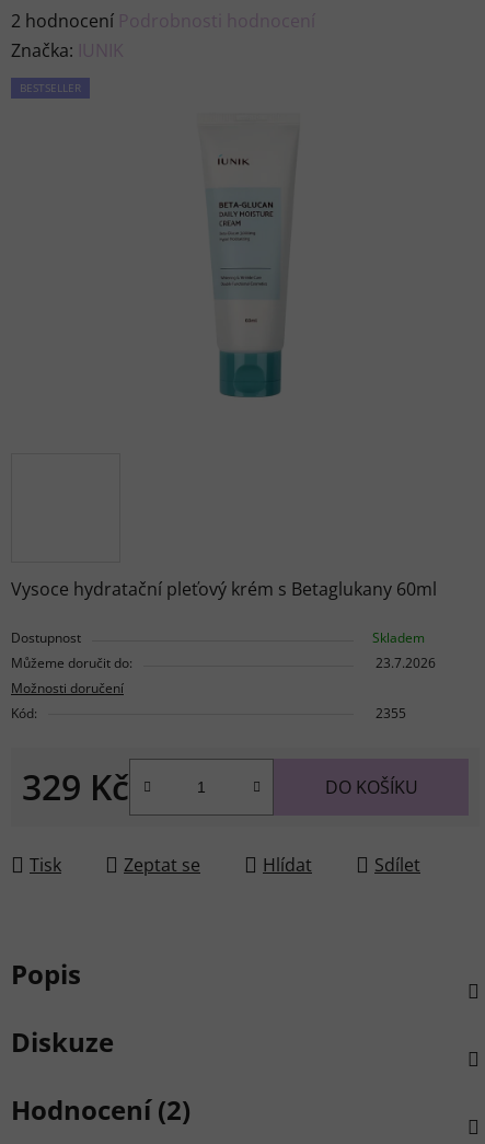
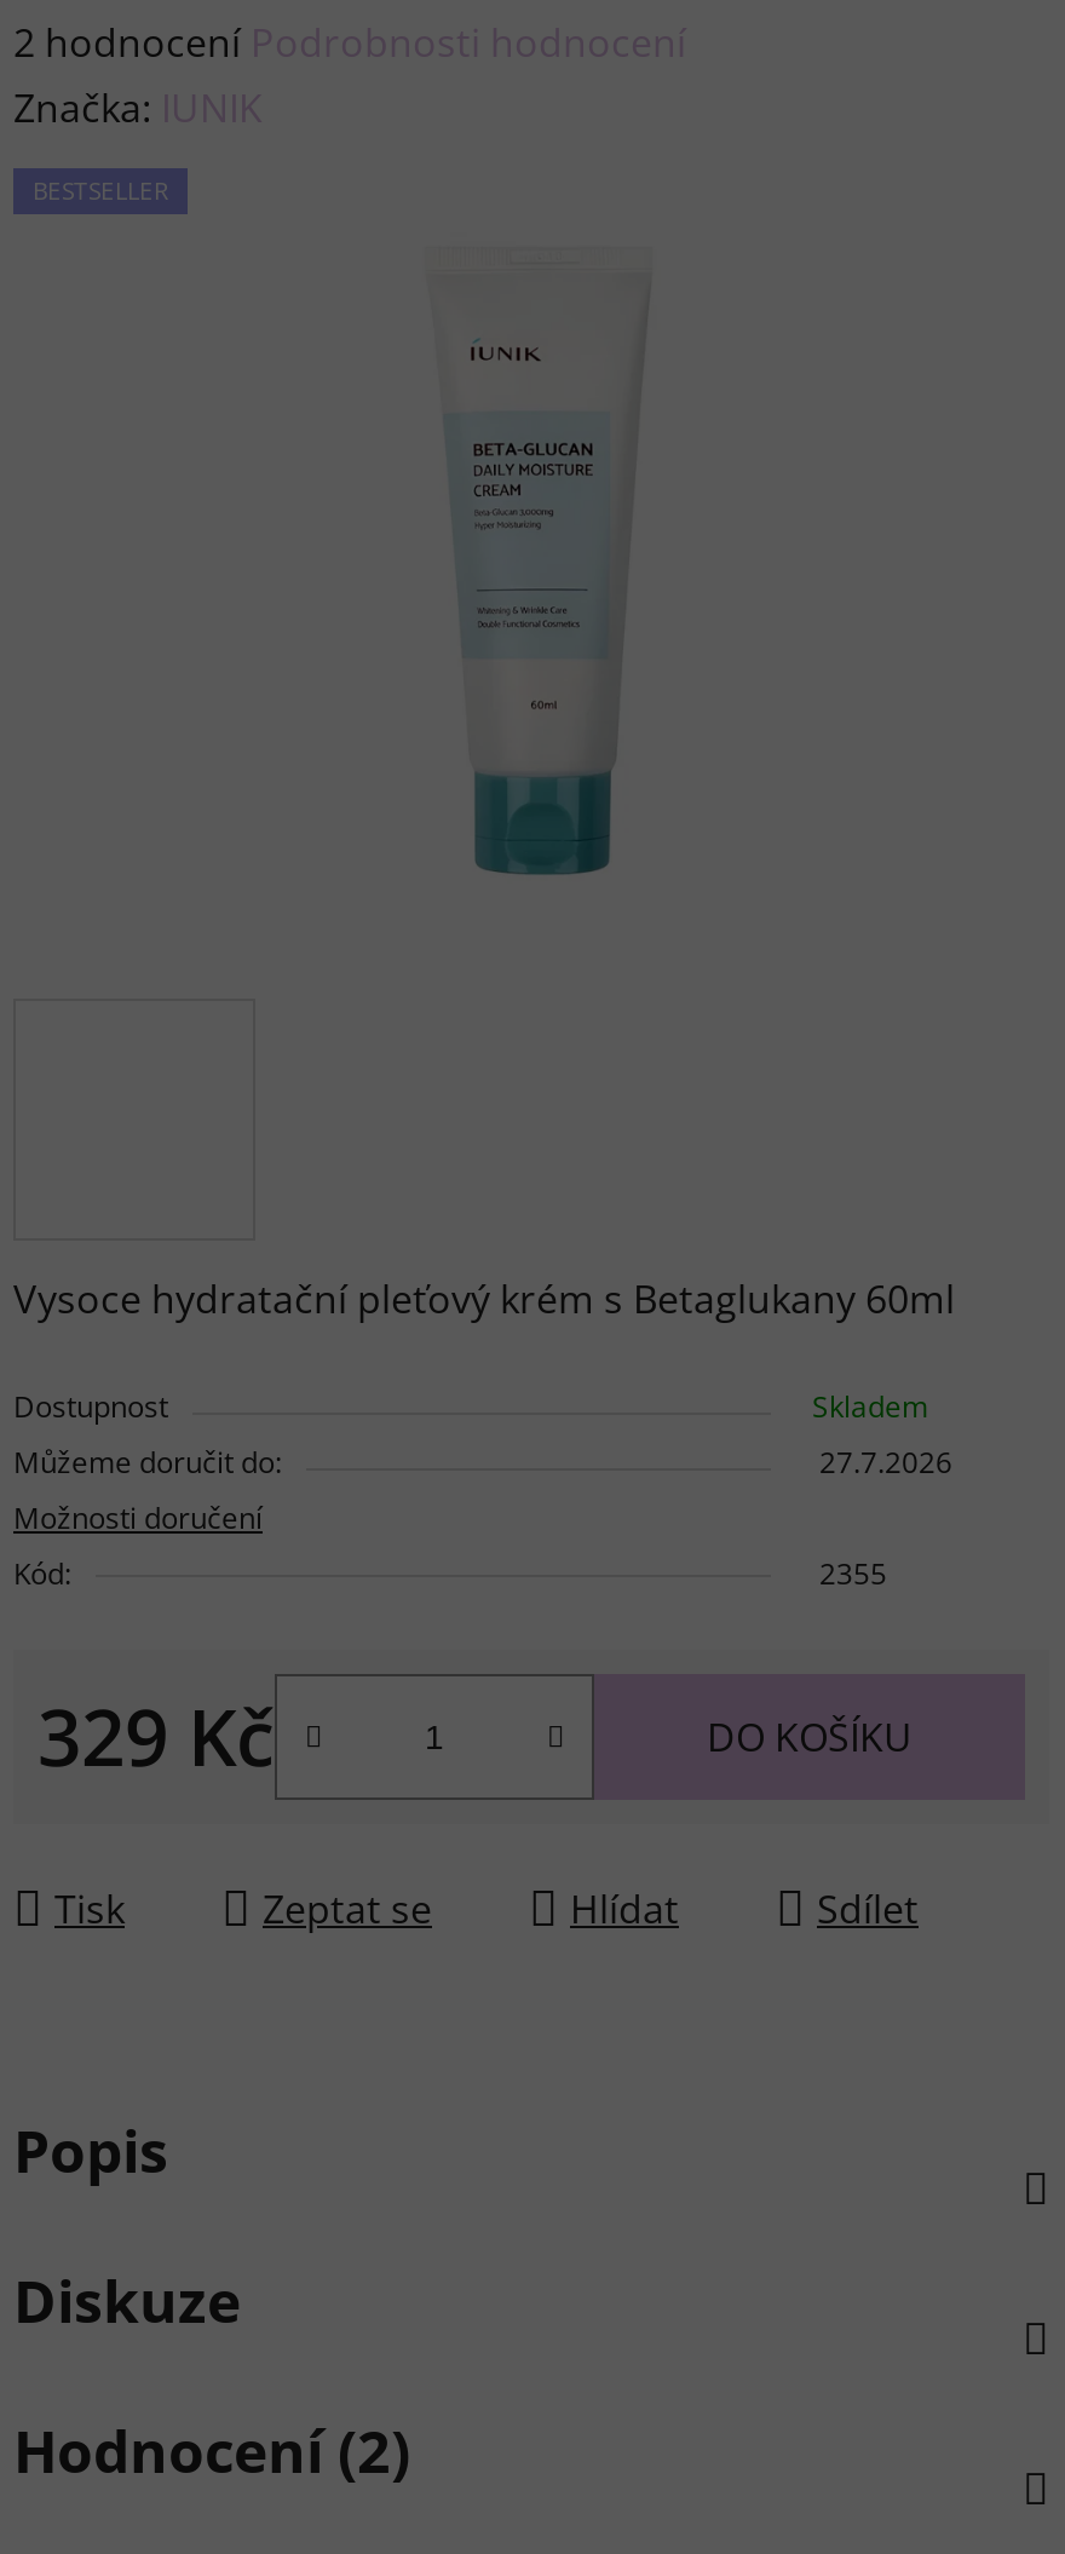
[376,653,436,672] 23.7.2026 -> [819,1440,952,1482] 27.7.2026

